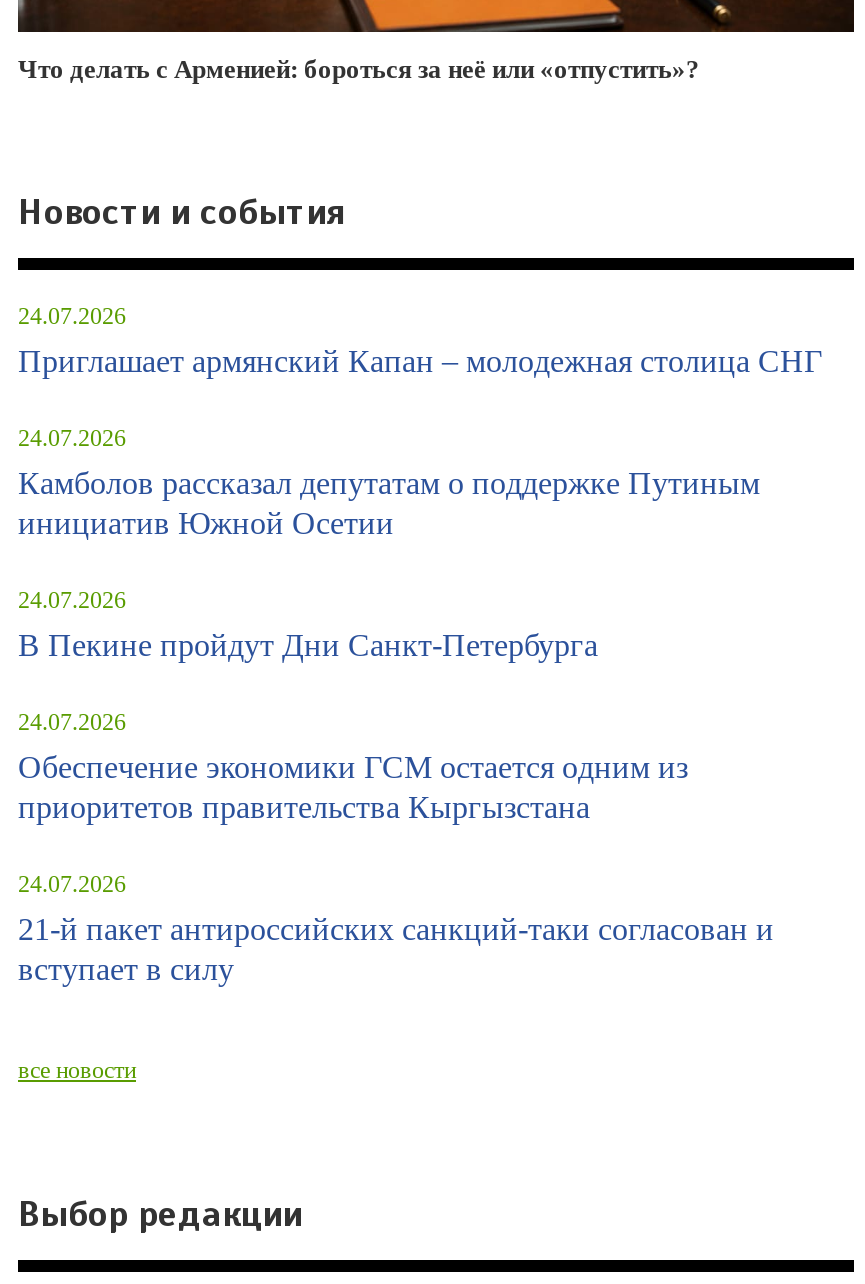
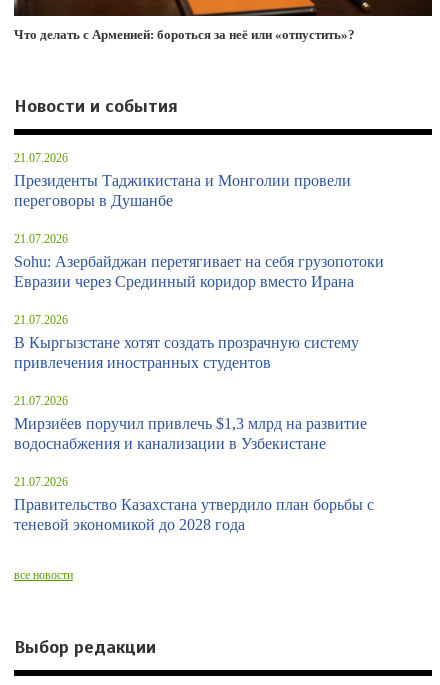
[18,303,822,379] 24.07.2026 | Приглашает армянский Капан – молодежная столица СНГ -> [14,151,351,209] 21.07.2026 | Президенты Таджикистана и Монголии провели | переговоры в Душанбе
[18,425,760,541] 24.07.2026 | Камболов рассказал депутатам о поддержке Путиным | инициатив Южной Осетии -> [14,232,384,290] 21.07.2026 | Sohu: Азербайджан перетягивает на себя грузопотоки | Евразии через Срединный коридор вместо Ирана
[18,587,598,663] 24.07.2026 | В Пекине пройдут Дни Санкт-Петербурга -> [14,313,359,371] 21.07.2026 | В Кыргызстане хотят создать прозрачную систему | привлечения иностранных студентов
[18,709,688,825] 24.07.2026 | Обеспечение экономики ГСМ остается одним из | приоритетов правительства Кыргызстана -> [14,394,367,452] 21.07.2026 | Мирзиёев поручил привлечь $1,3 млрд на развитие | водоснабжения и канализации в Узбекистане
[18,871,774,987] 24.07.2026 | 21-й пакет антироссийских санкций-таки согласован и | вступает в силу -> [14,475,374,533] 21.07.2026 | Правительство Казахстана утвердило план борьбы с | теневой экономикой до 2028 года

